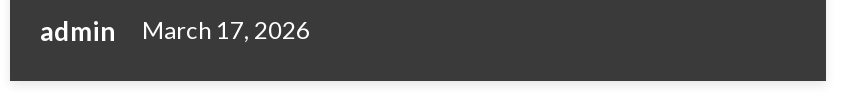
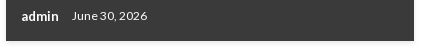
[40,15,310,47] admin March 17, 2026 -> [21,8,147,24] admin June 30, 2026

